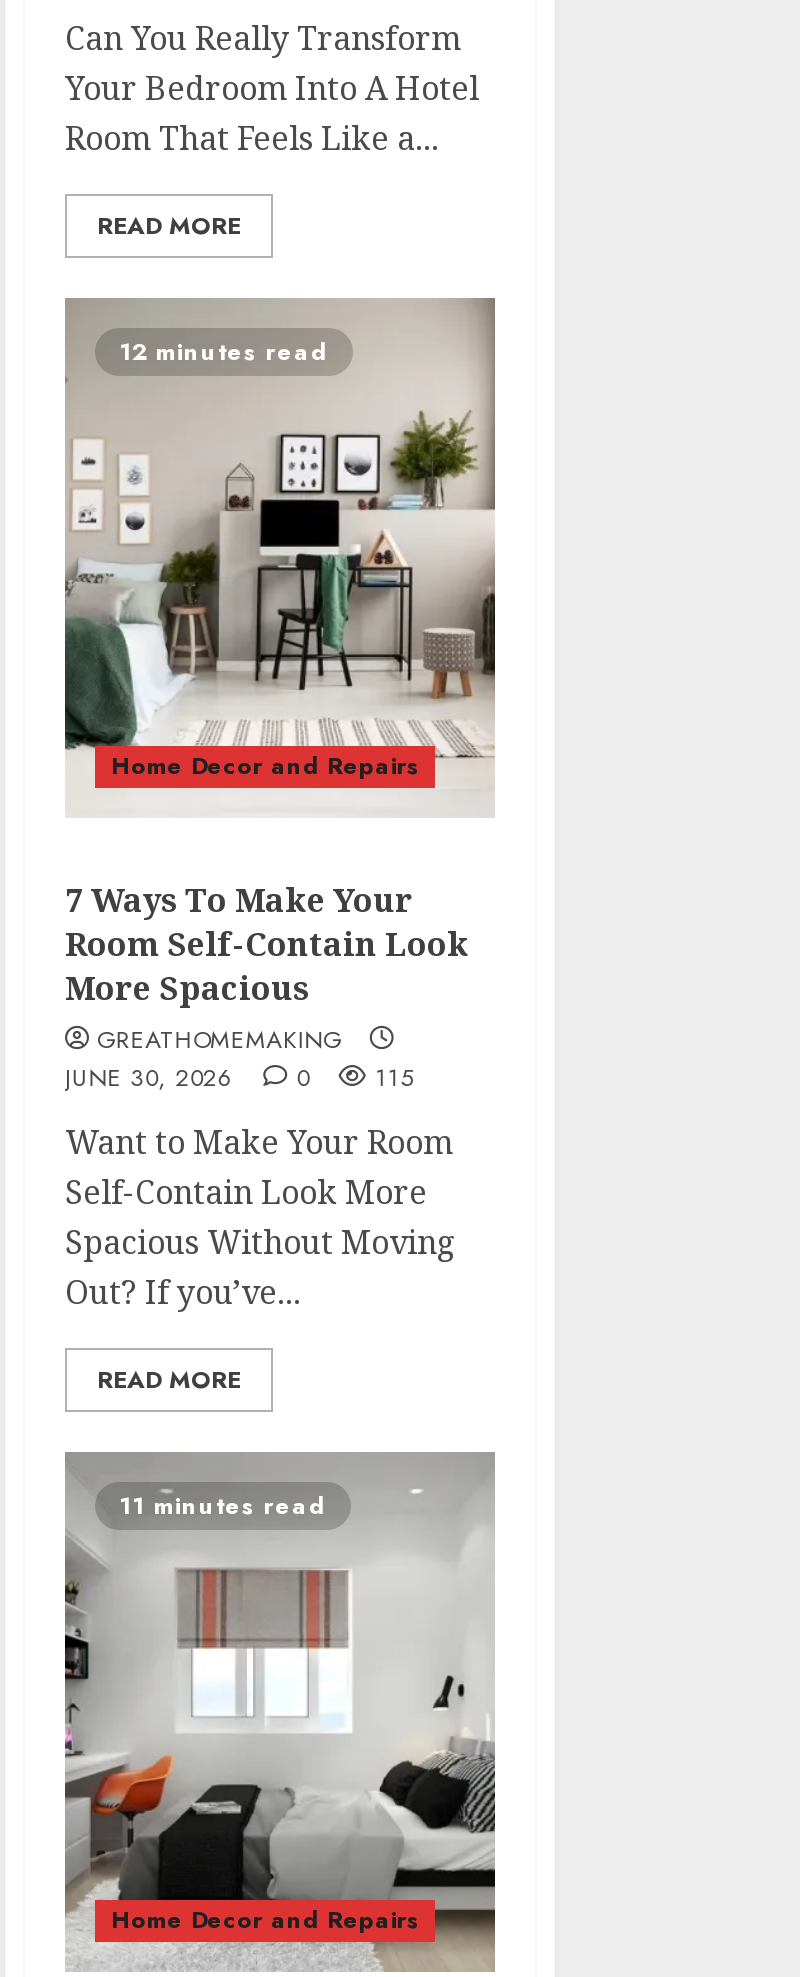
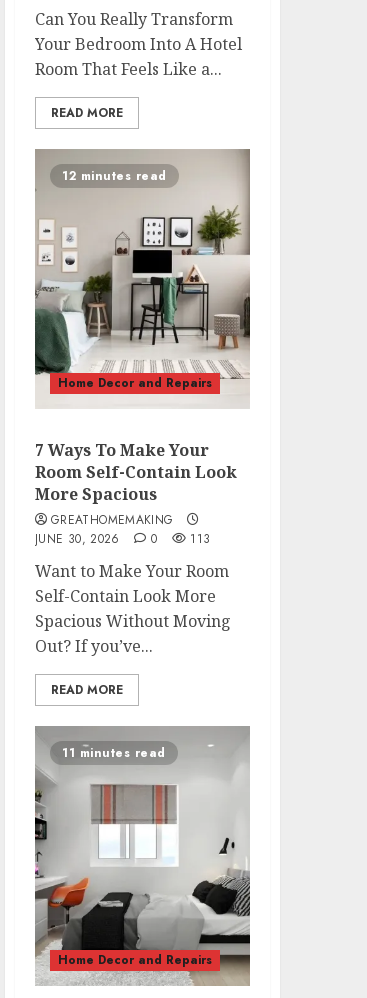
[65,1060,414,1096] JUNE 30, 2026 0 115 -> [35,530,210,548] JUNE 30, 2026 0 113

